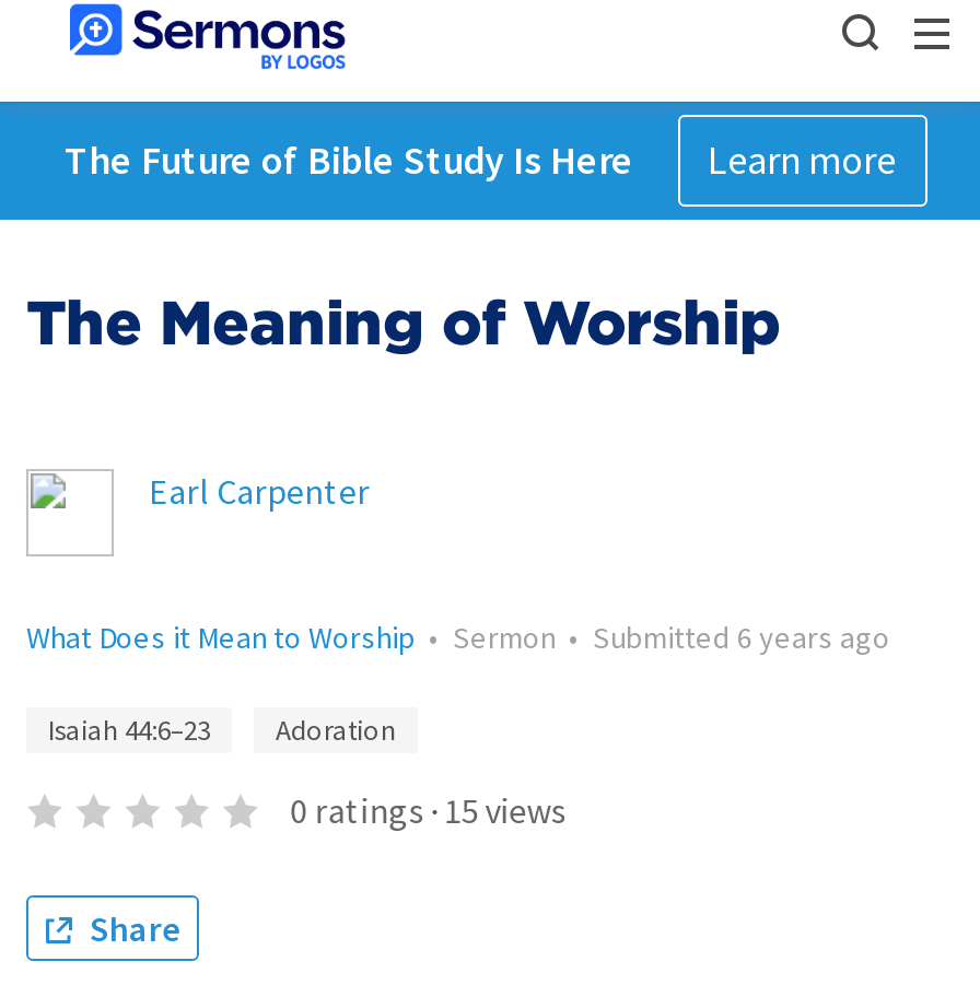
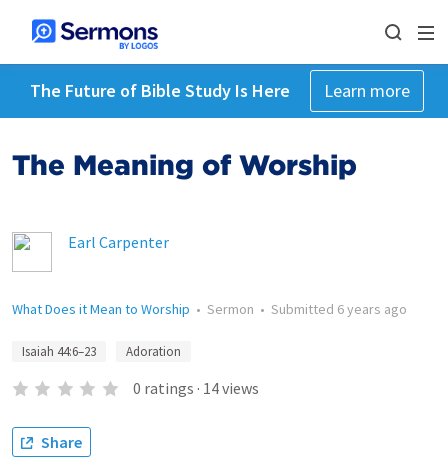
[290,788,566,832] 0 ratings · 15 views -> [133,378,259,398] 0 ratings · 14 views

